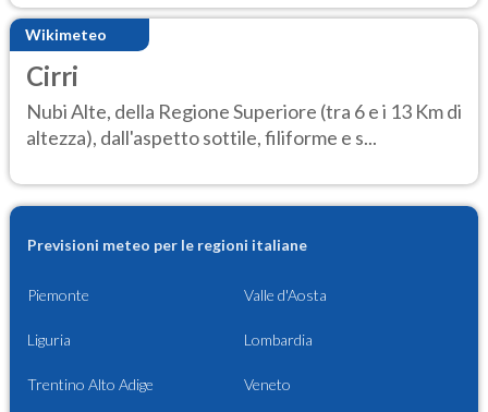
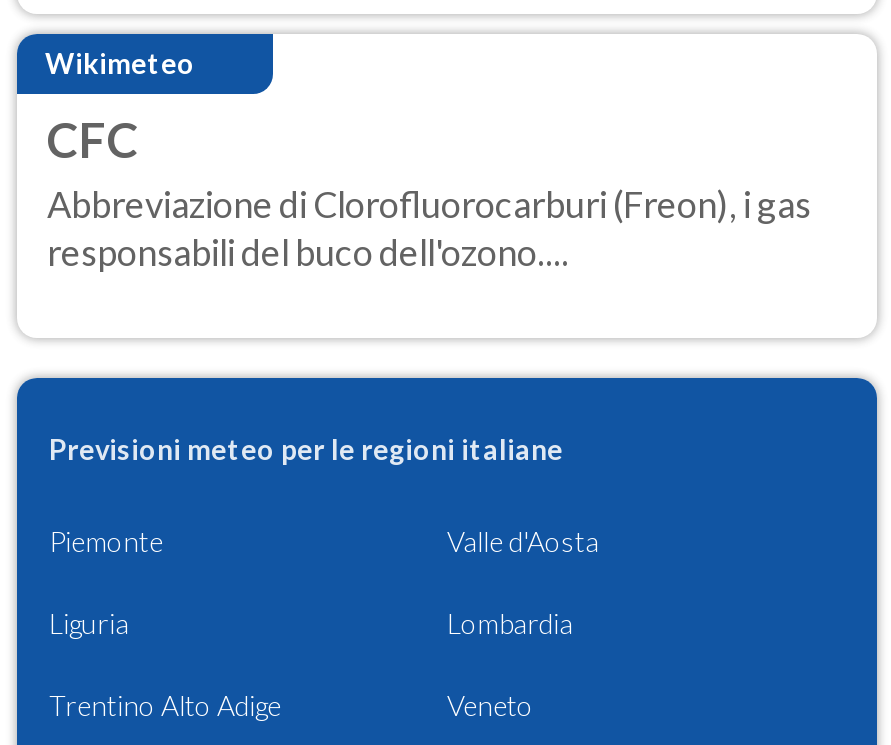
[26,60,462,149] Cirri | Nubi Alte, della Regione Superiore (tra 6 e i 13 Km di | altezza), dall'aspetto sottile, filiforme e s... -> [47,110,811,273] CFC | Abbreviazione di Clorofluorocarburi (Freon), i gas | responsabili del buco dell'ozono....

